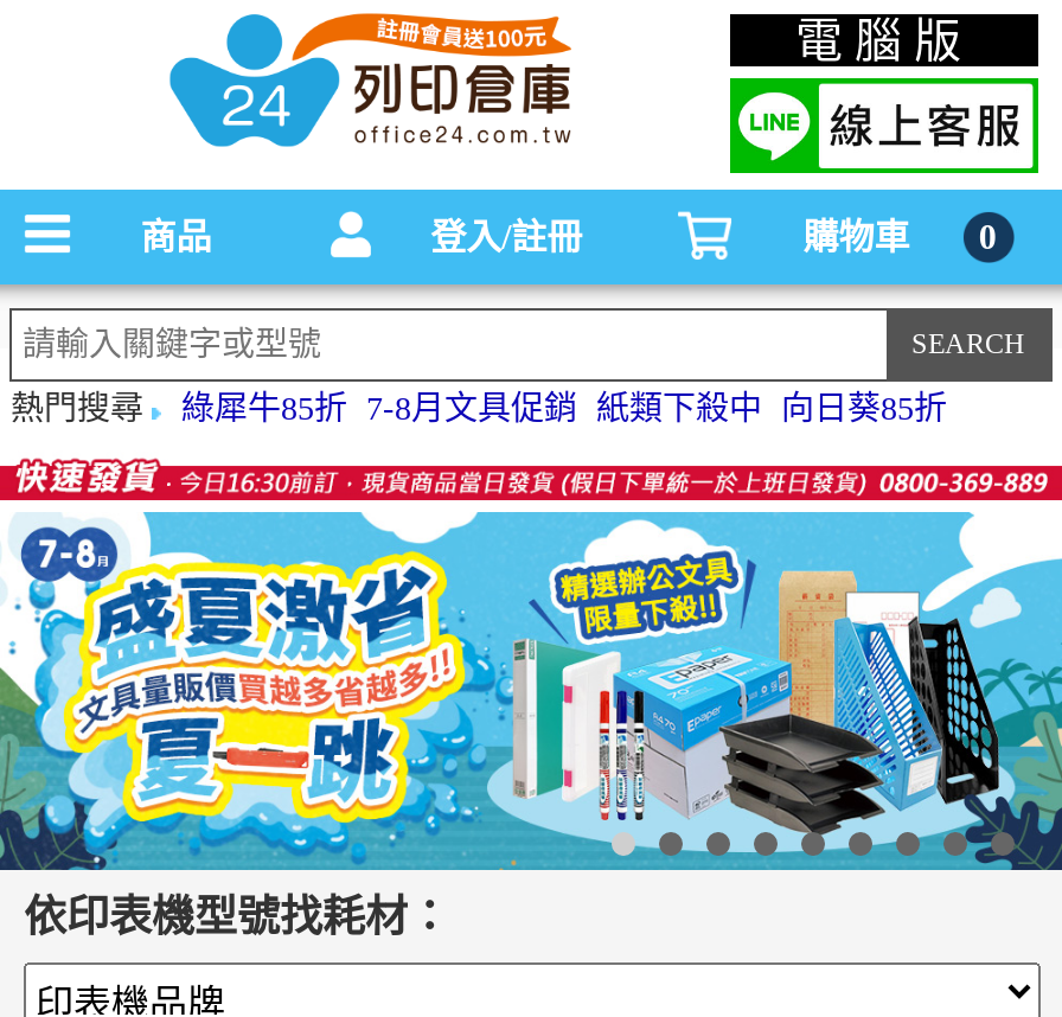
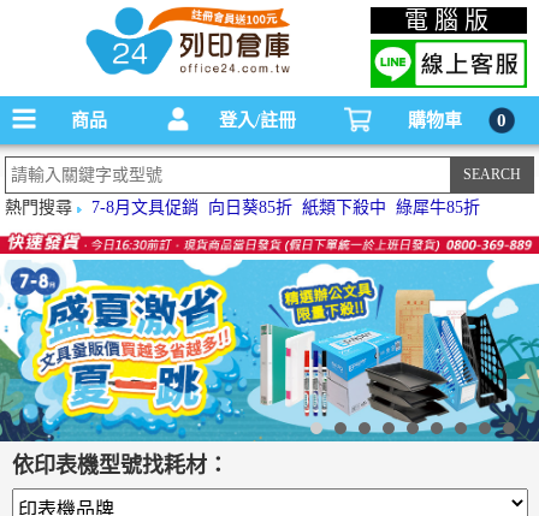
[181,391,947,427] 綠犀牛85折 7-8月文具促銷 紙類下殺中 向日葵85折 -> [92,198,481,217] 7-8月文具促銷 向日葵85折 紙類下殺中 綠犀牛85折

